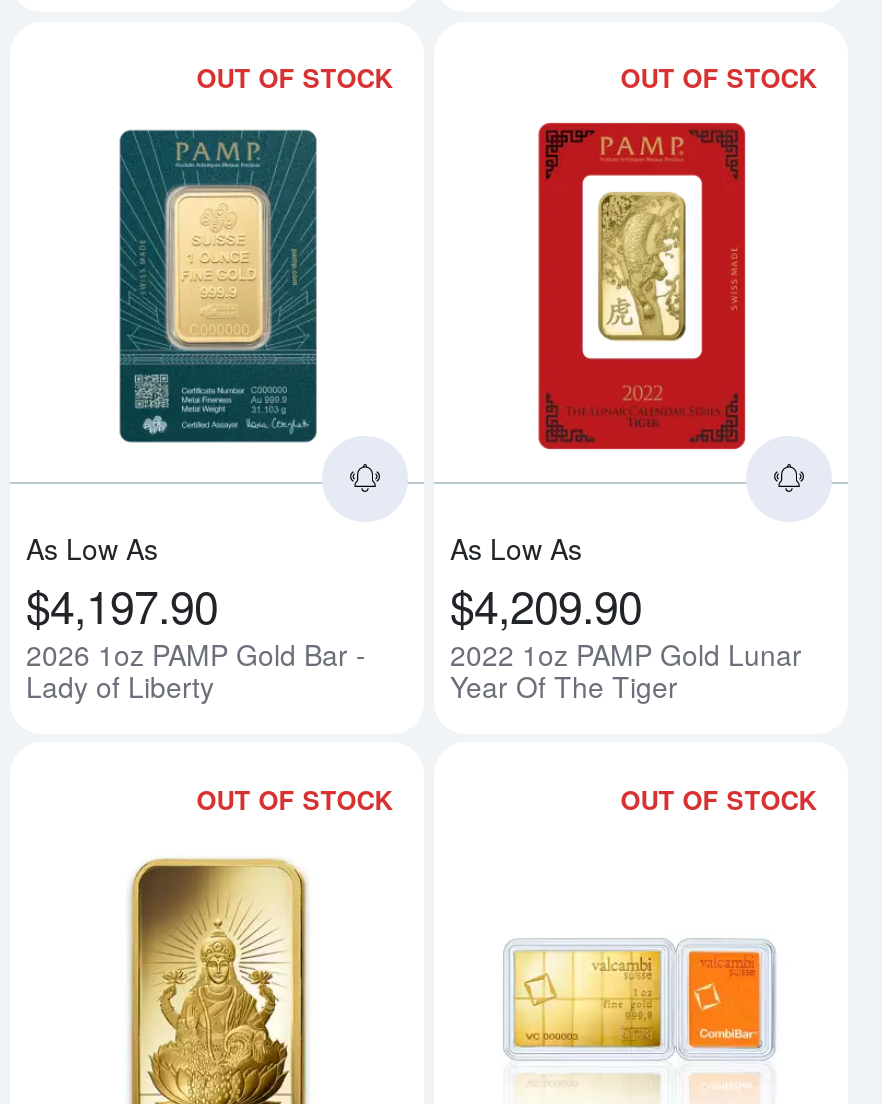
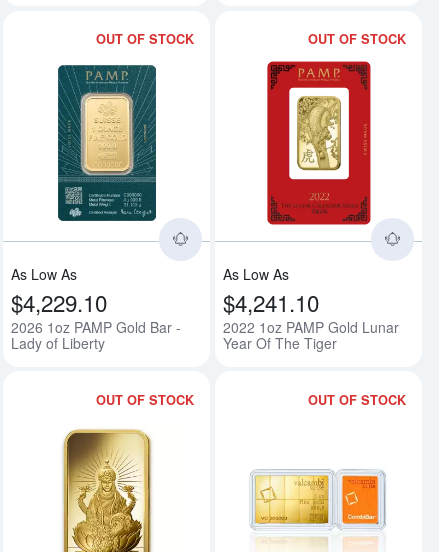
[26,571,218,635] $4,197.90 -> [11,286,107,318] $4,229.10
[450,571,642,635] $4,209.90 -> [223,286,319,318] $4,241.10

